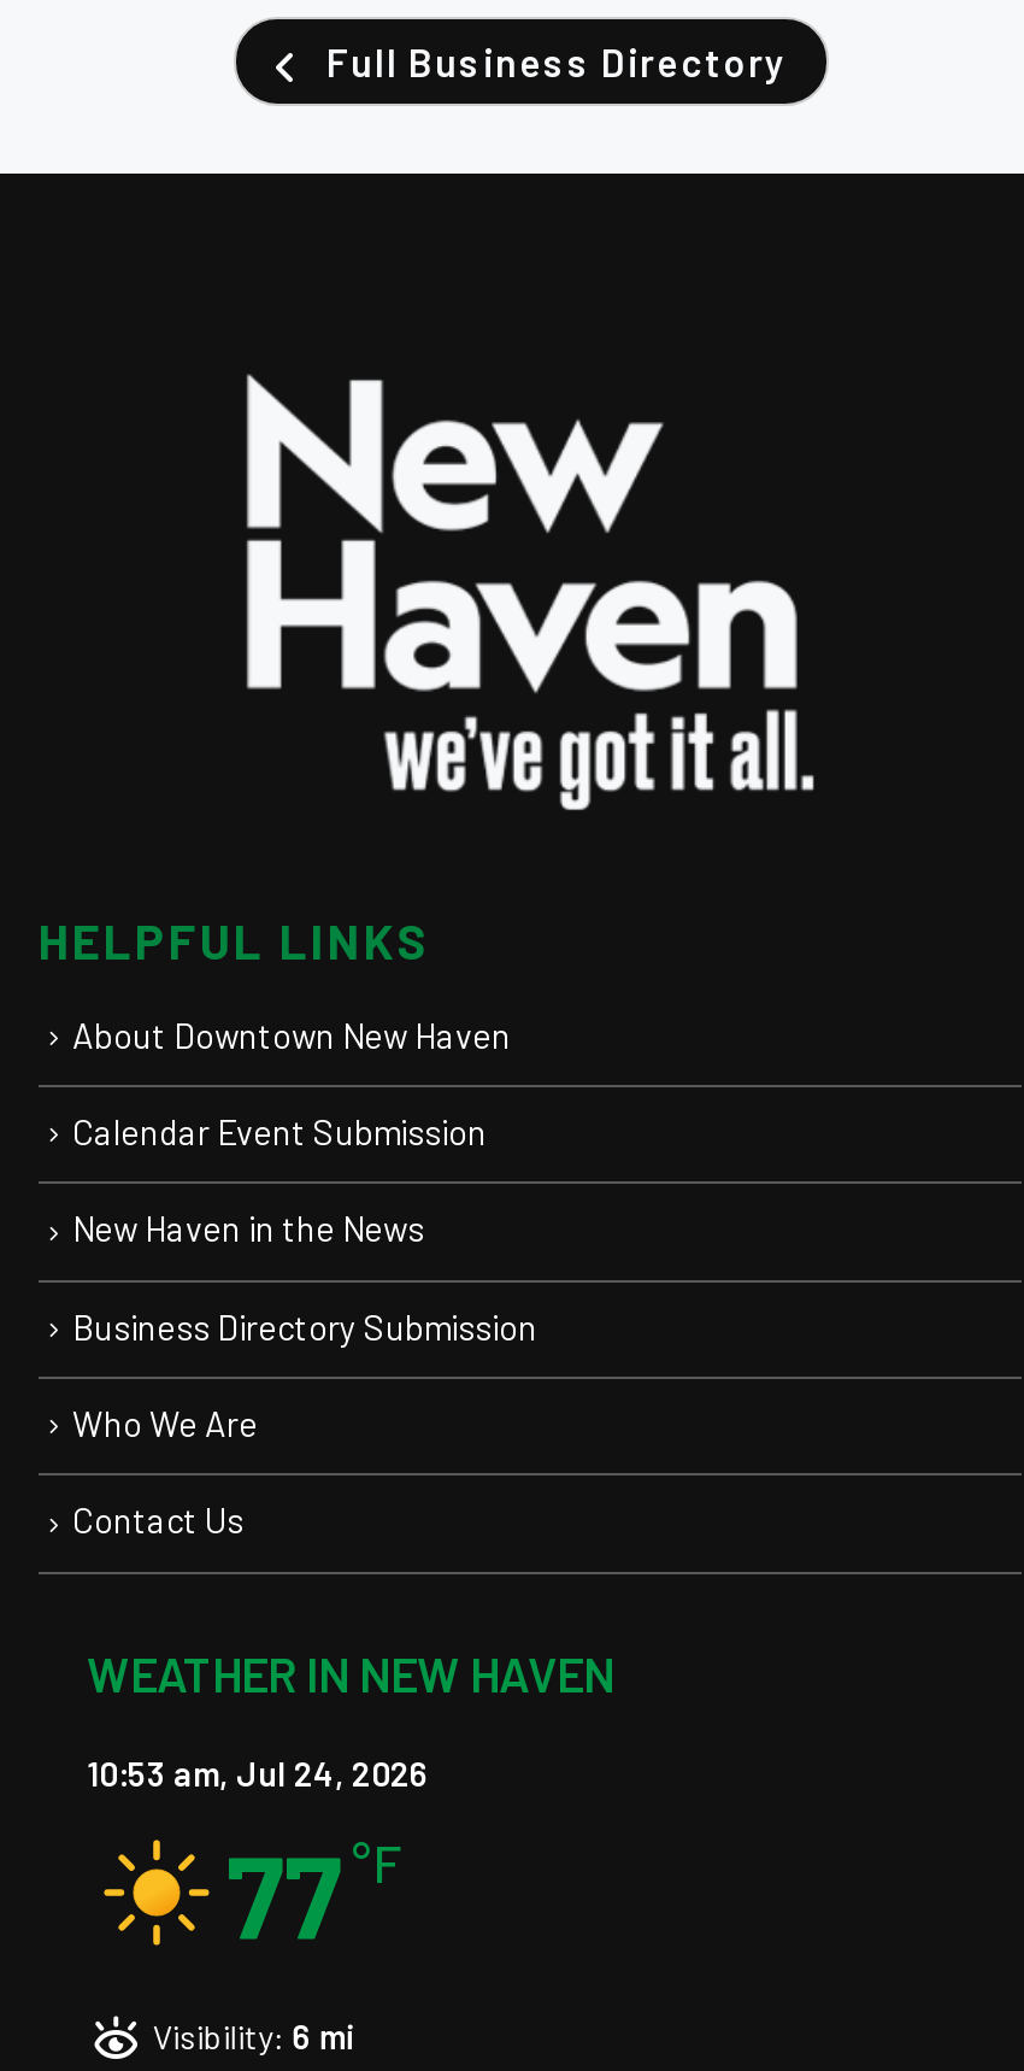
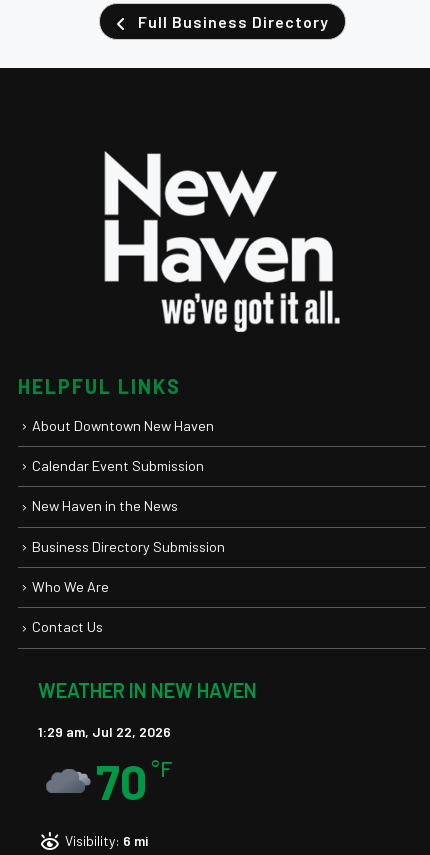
[87,1754,429,1795] 10:53 am, Jul 24, 2026 -> [38,723,171,740] 1:29 am, Jul 22, 2026
[101,1824,405,1963] [image] | 77 °F -> [46,752,173,810] [image] | 70 °F

